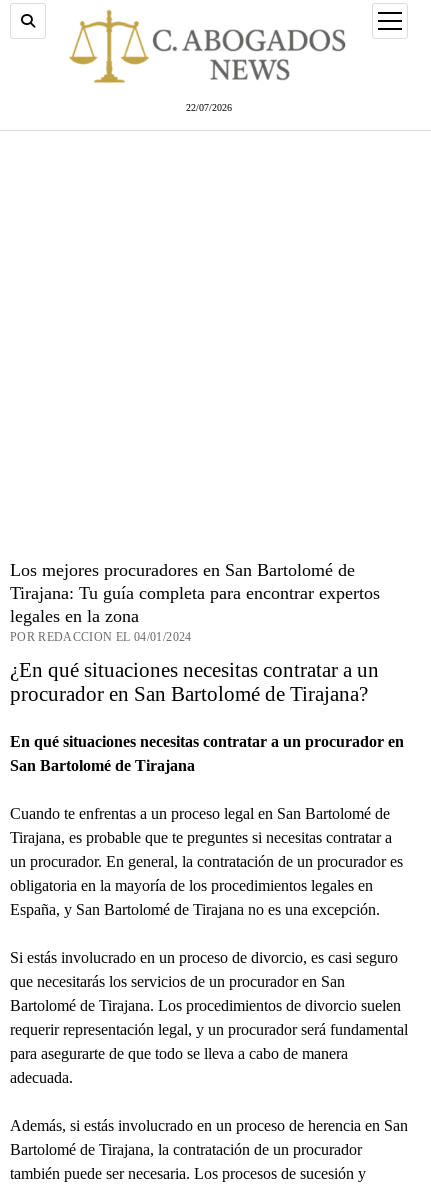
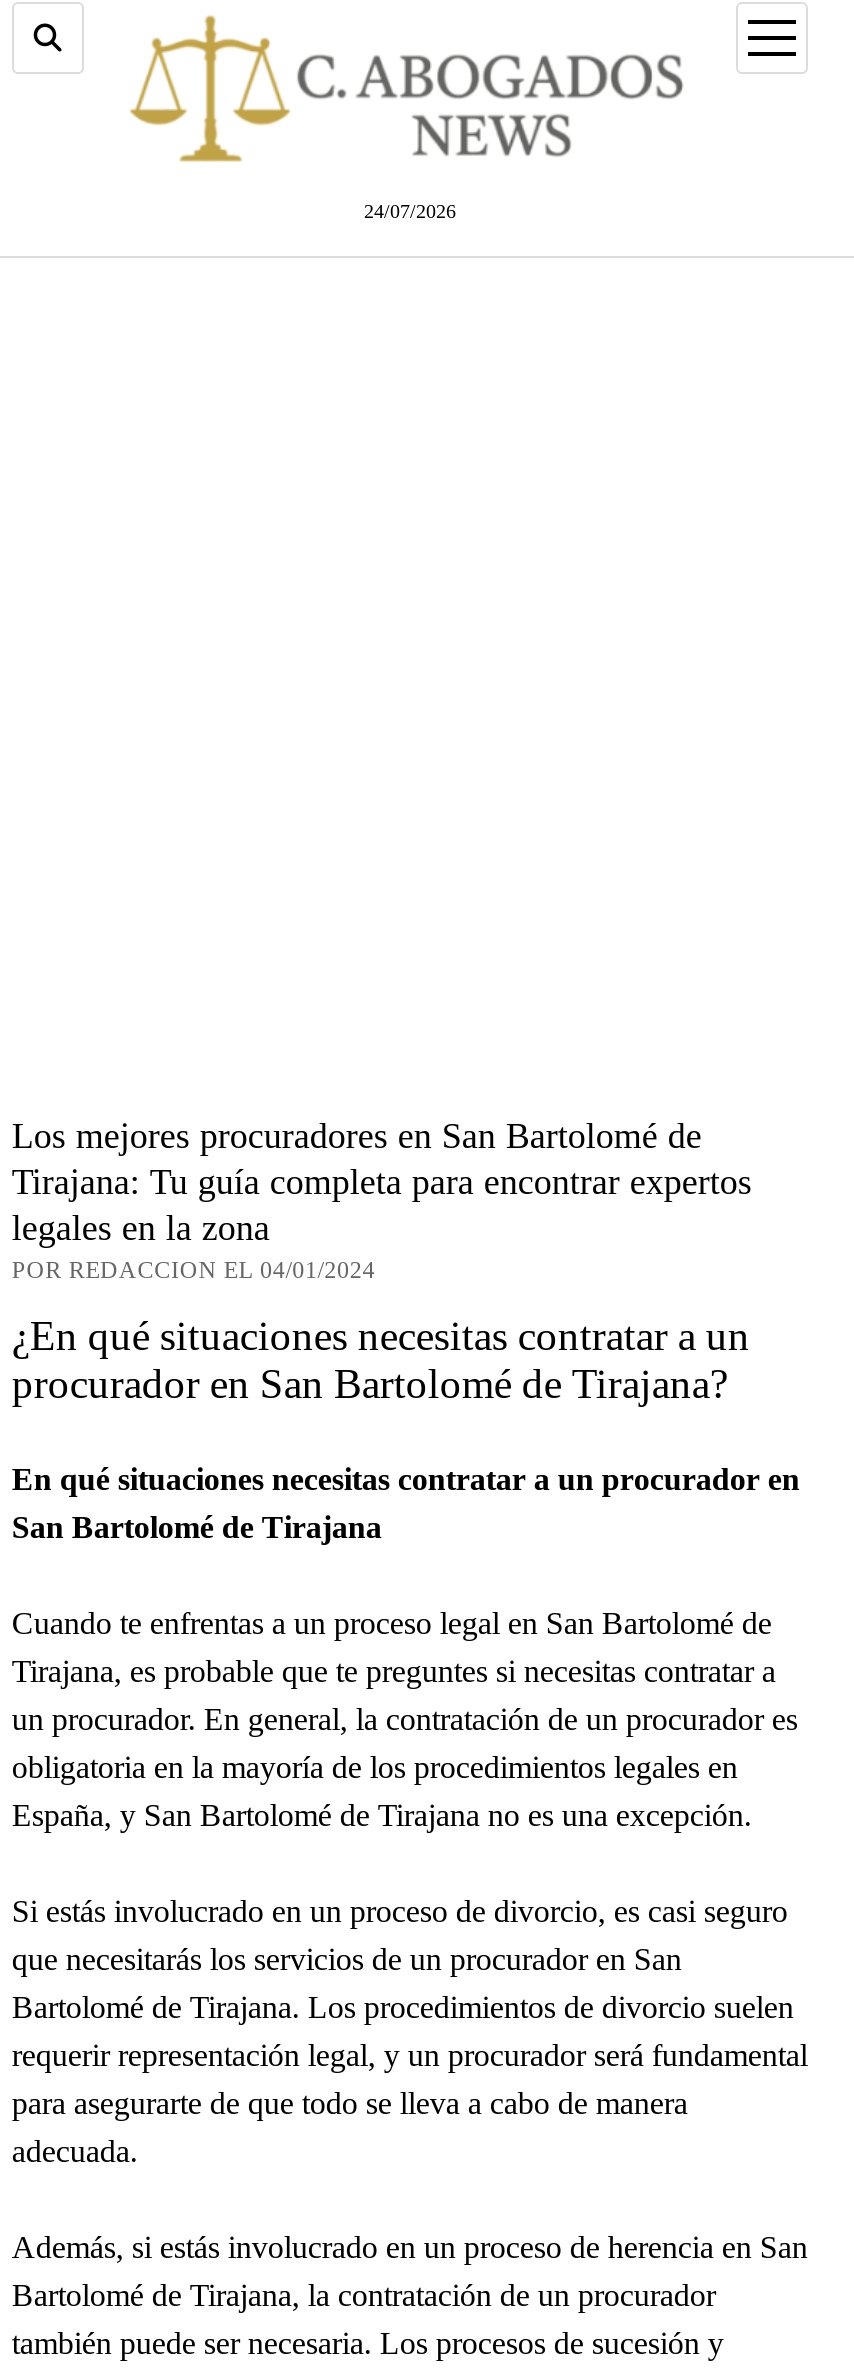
[186,101,232,112] 22/07/2026 -> [364,199,456,221] 24/07/2026

